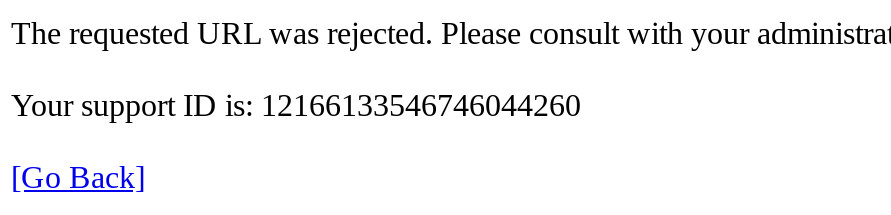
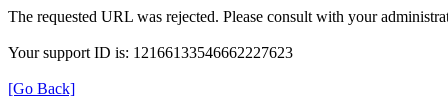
[11,88,581,122] Your support ID is: 12166133546746044260 -> [8,44,293,61] Your support ID is: 12166133546662227623

